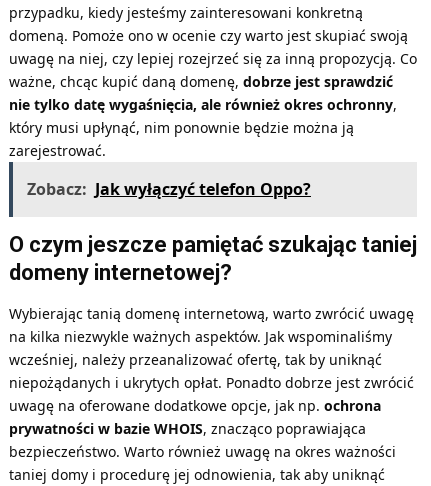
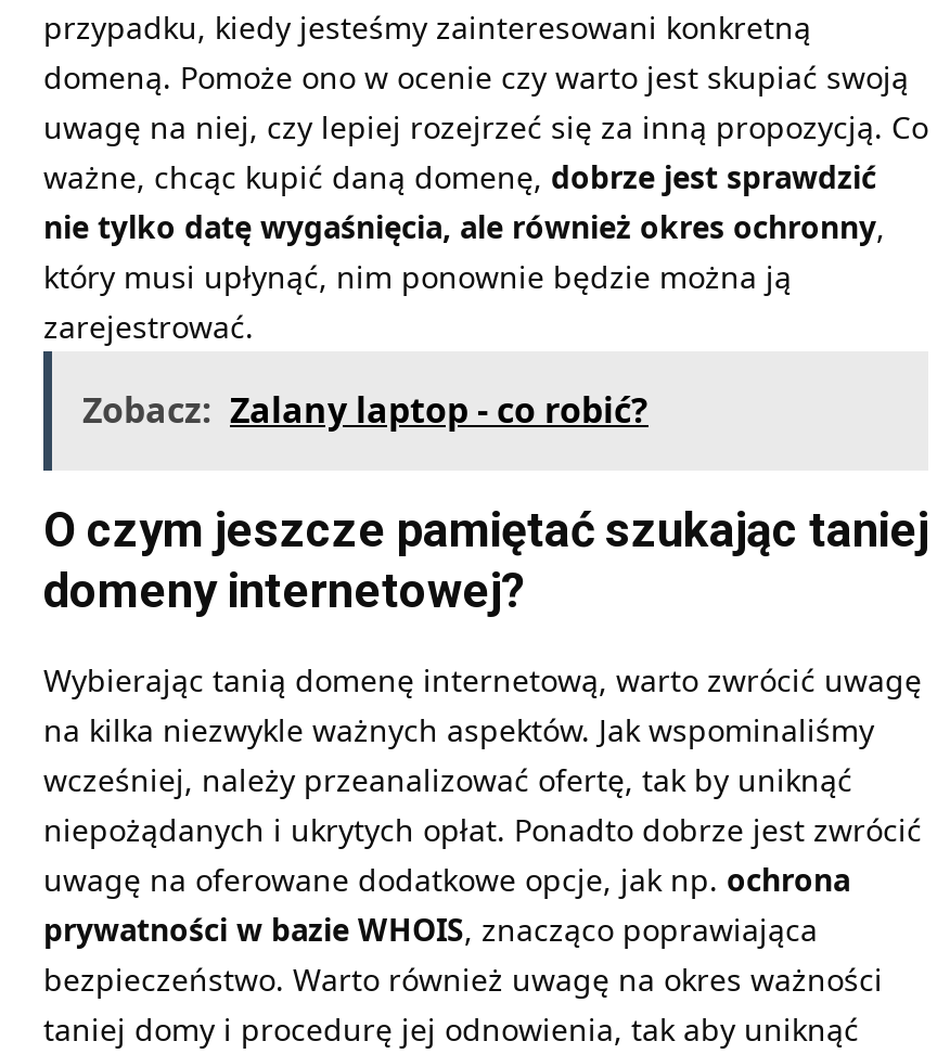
[27,178,311,200] Zobacz: Jak wyłączyć telefon Oppo? -> [82,387,649,435] Zobacz: Zalany laptop - co robić?

